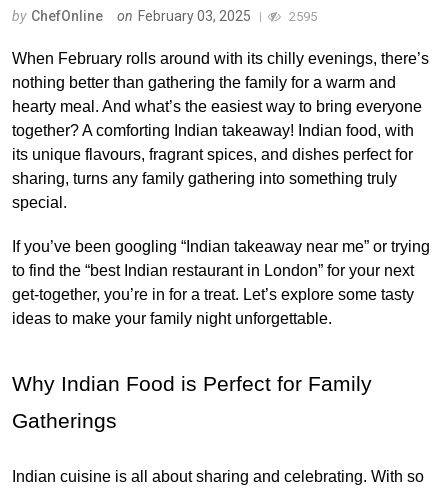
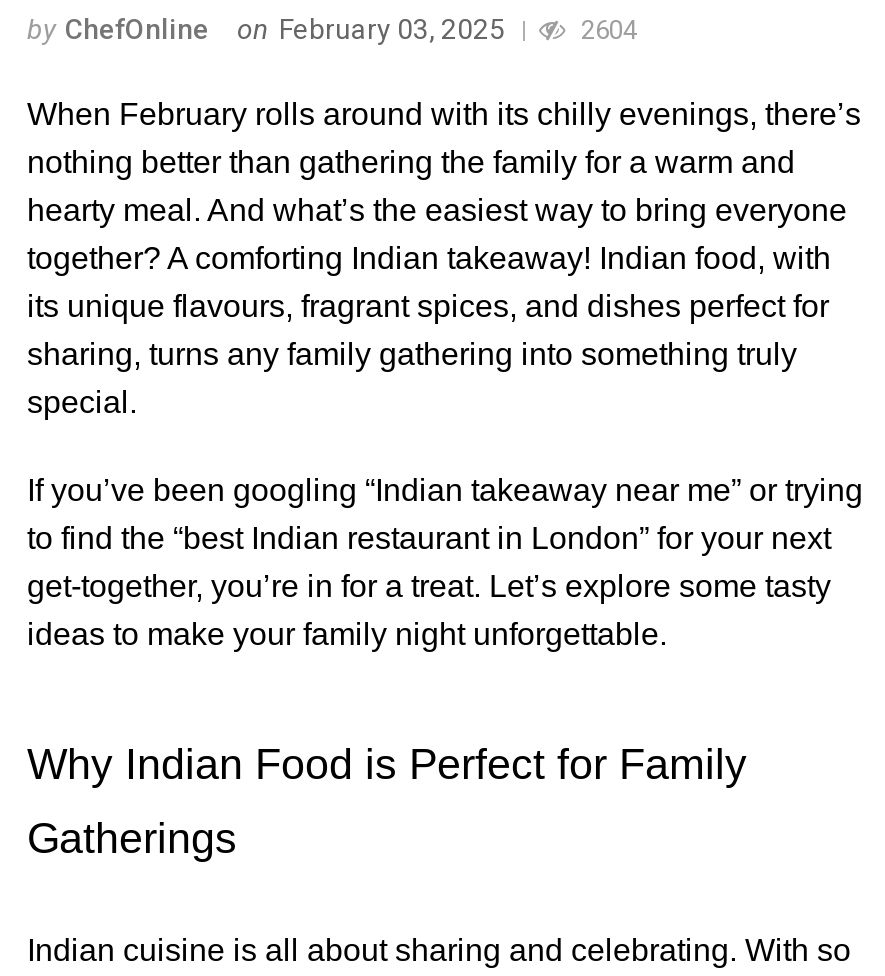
[286,9,317,24] 2595 -> [575,16,637,46] 2604

